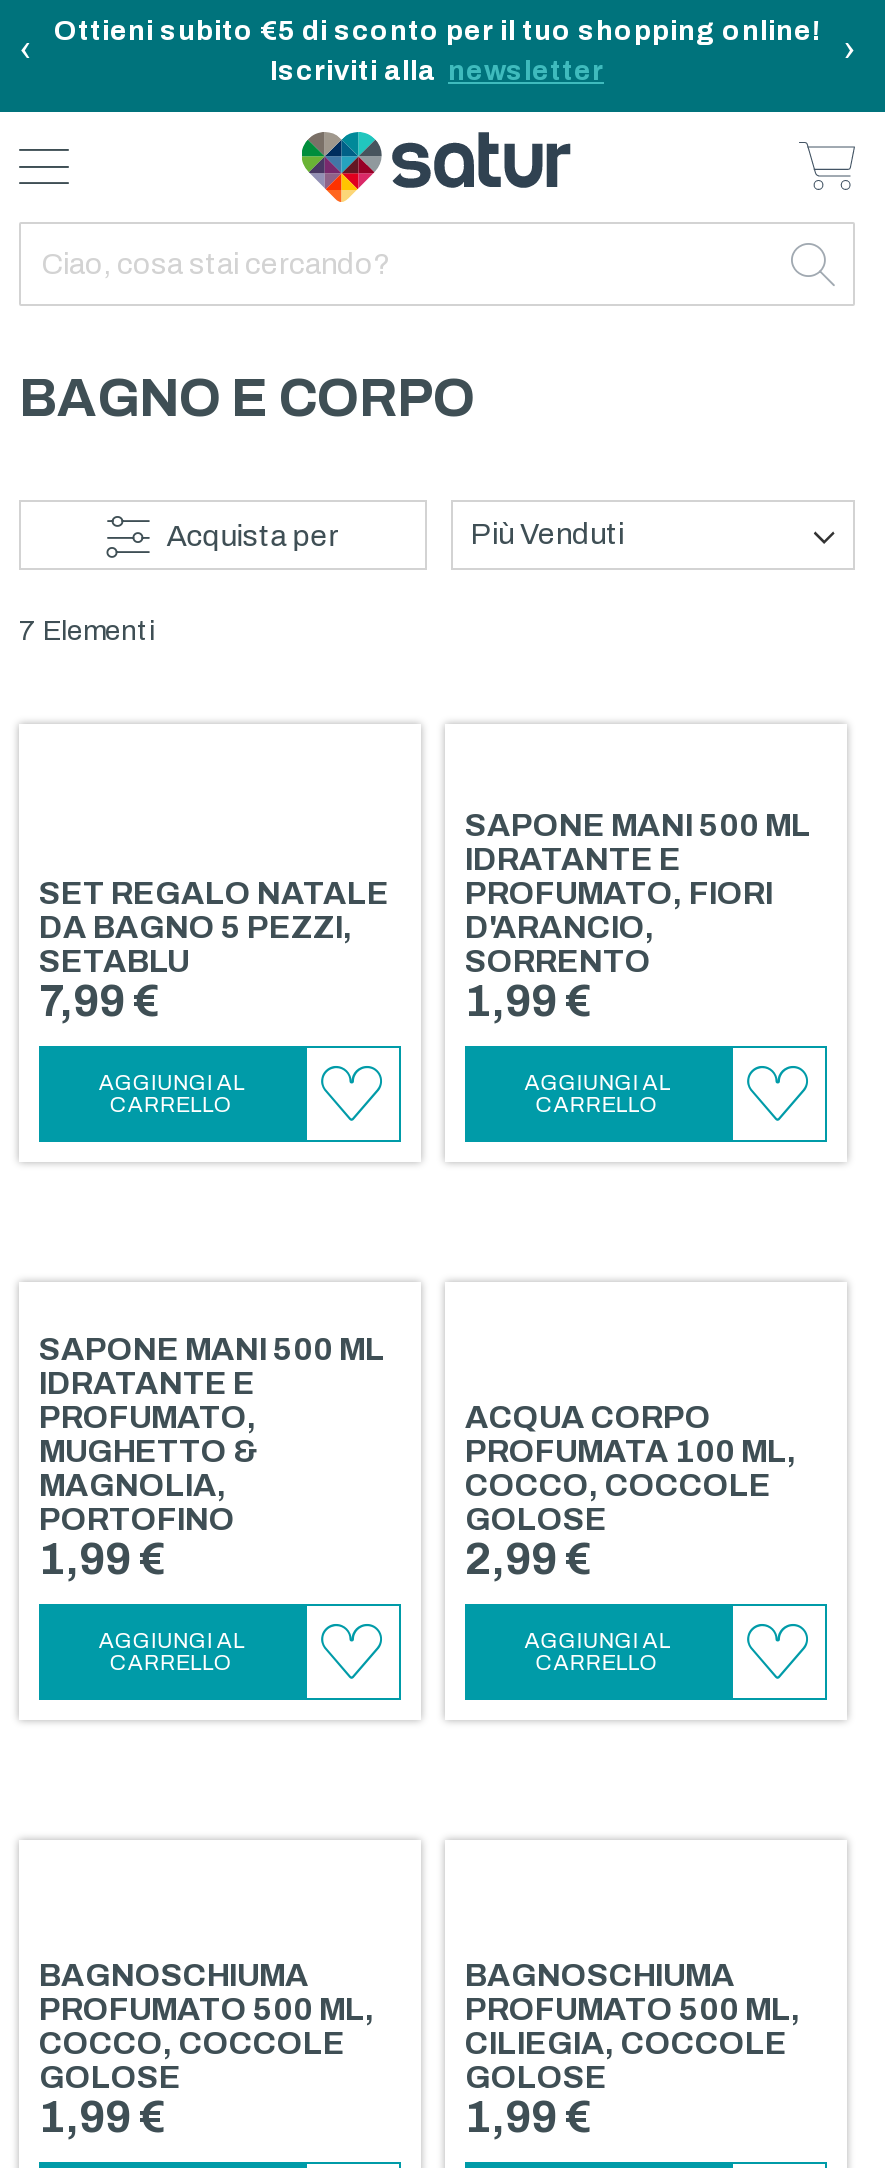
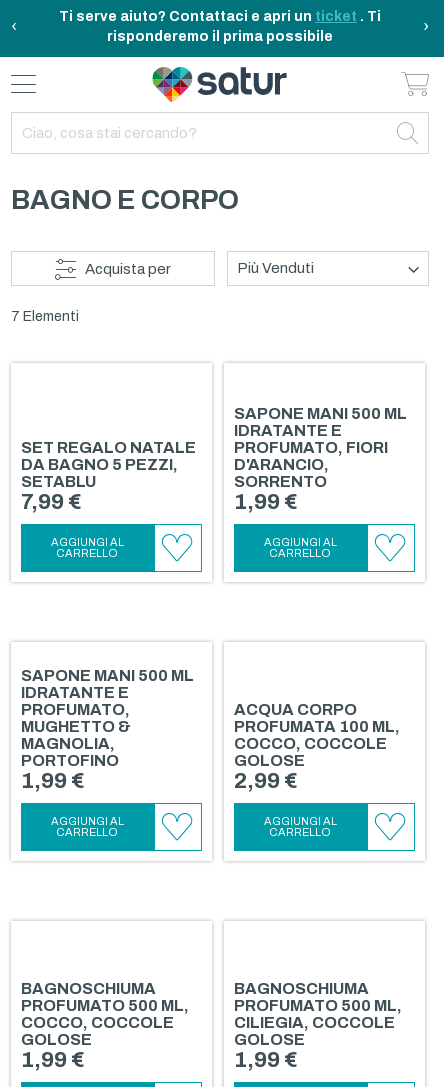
[54,16,820,86] Ottieni subito €5 di sconto per il tuo shopping online! | Iscriviti alla newsletter -> [59,9,381,44] Ti serve aiuto? Contattaci e apri un ticket. Ti | risponderemo il prima possibile

